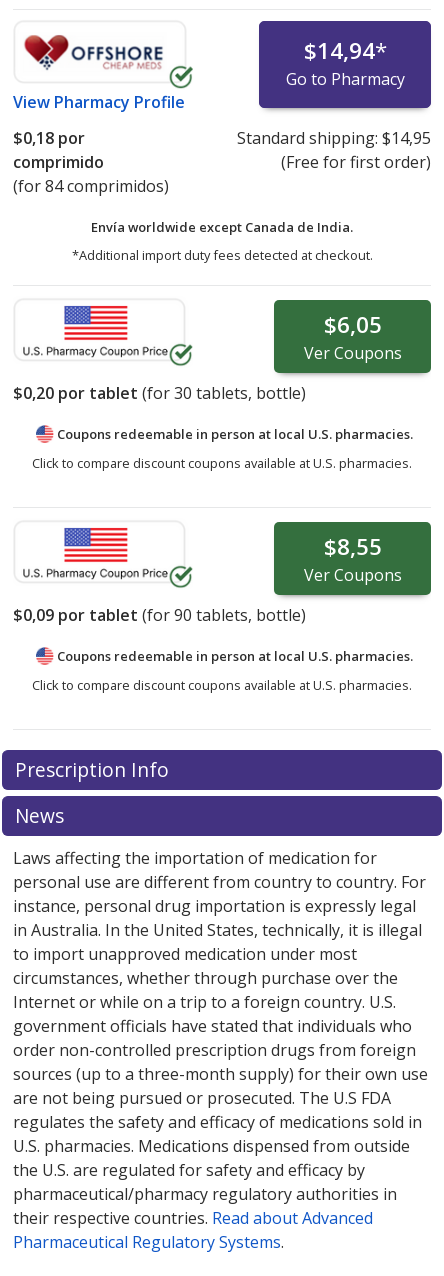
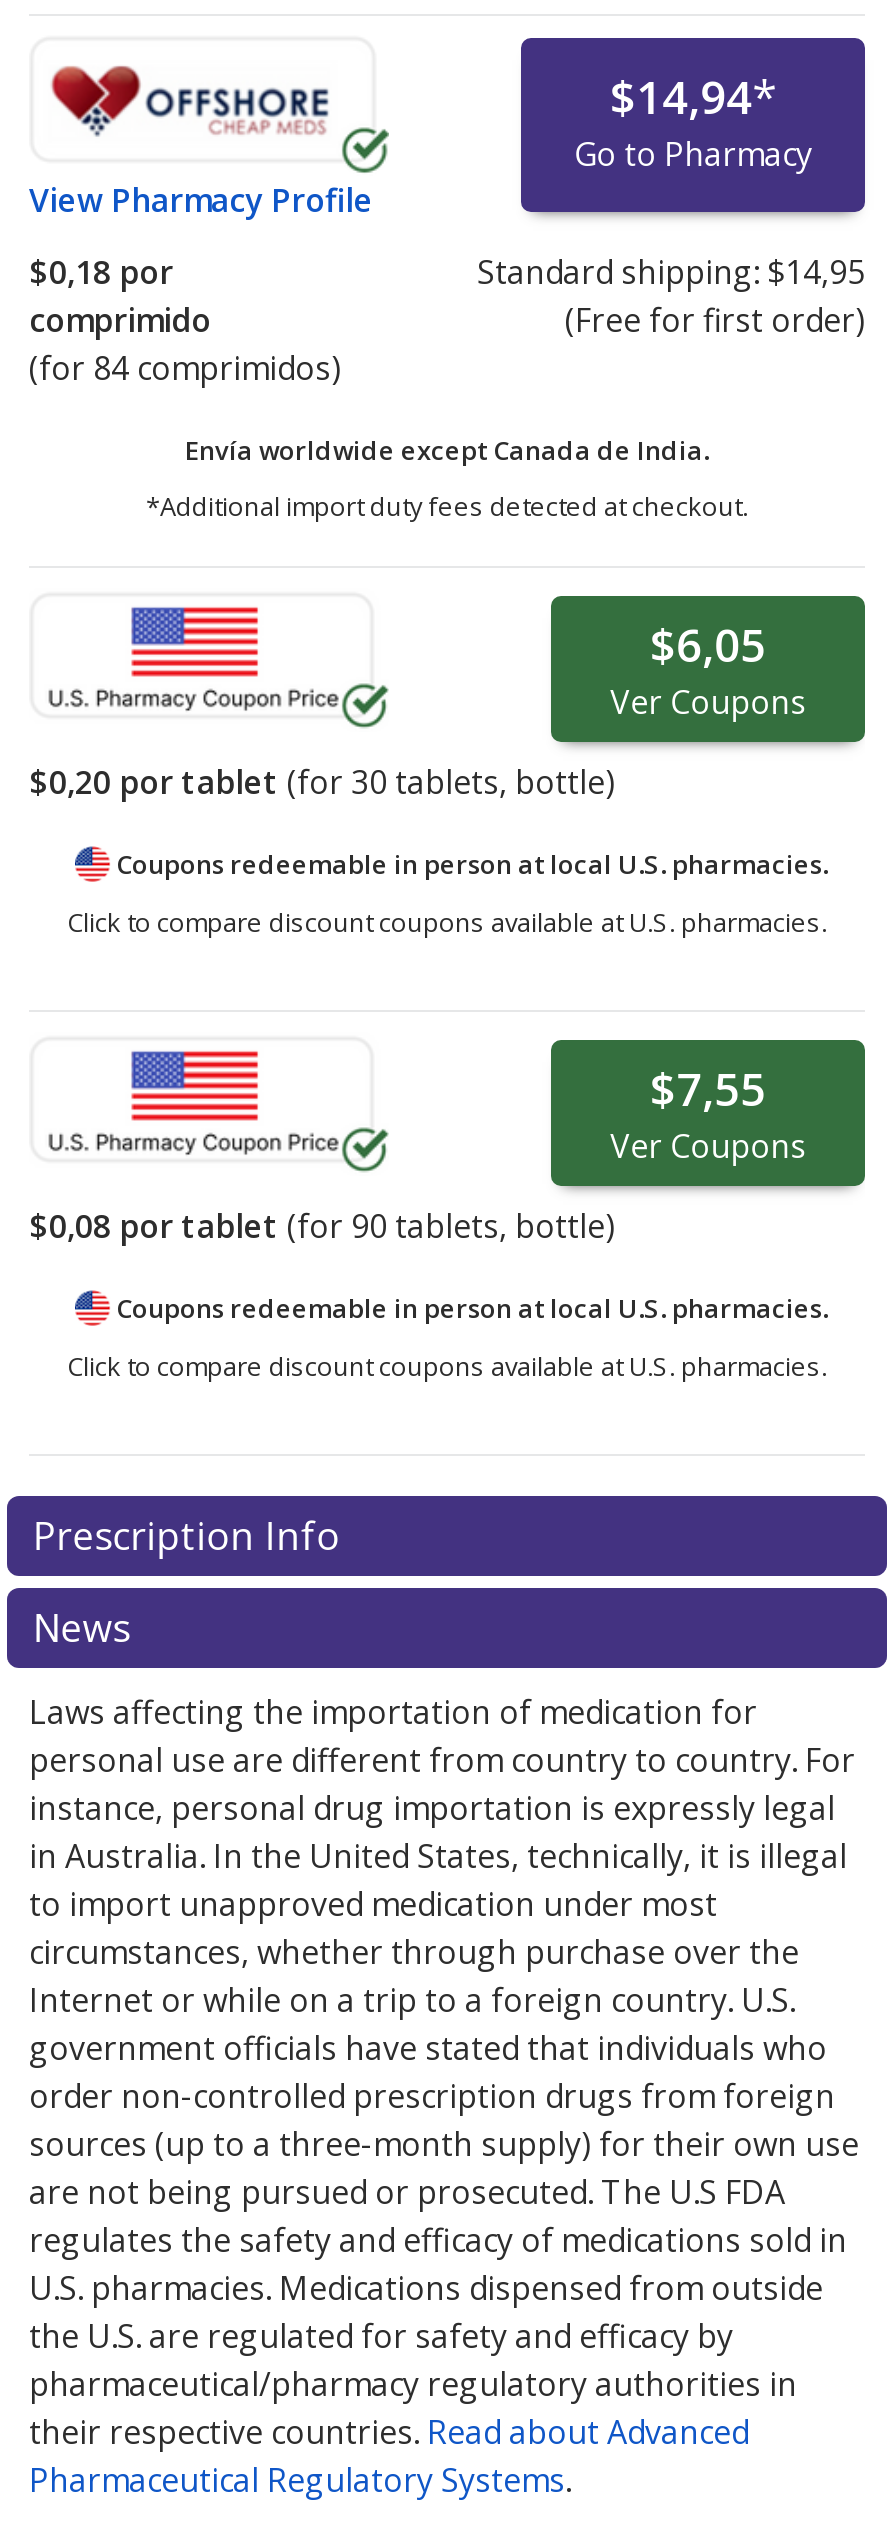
[324,531,382,562] $8,55 -> [650,1058,766,1120] $7,55
[13,604,306,626] $0,09 por tablet (for 90 tablets, bottle) -> [29,1204,615,1248] $0,08 por tablet (for 90 tablets, bottle)

